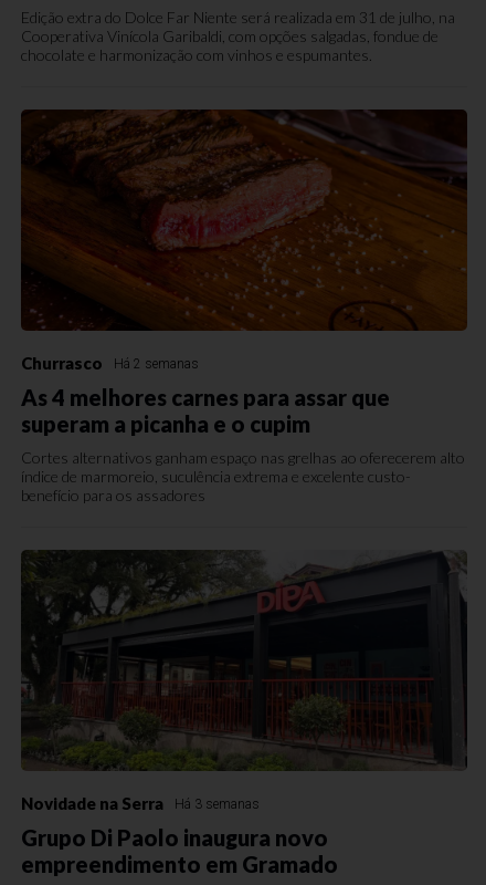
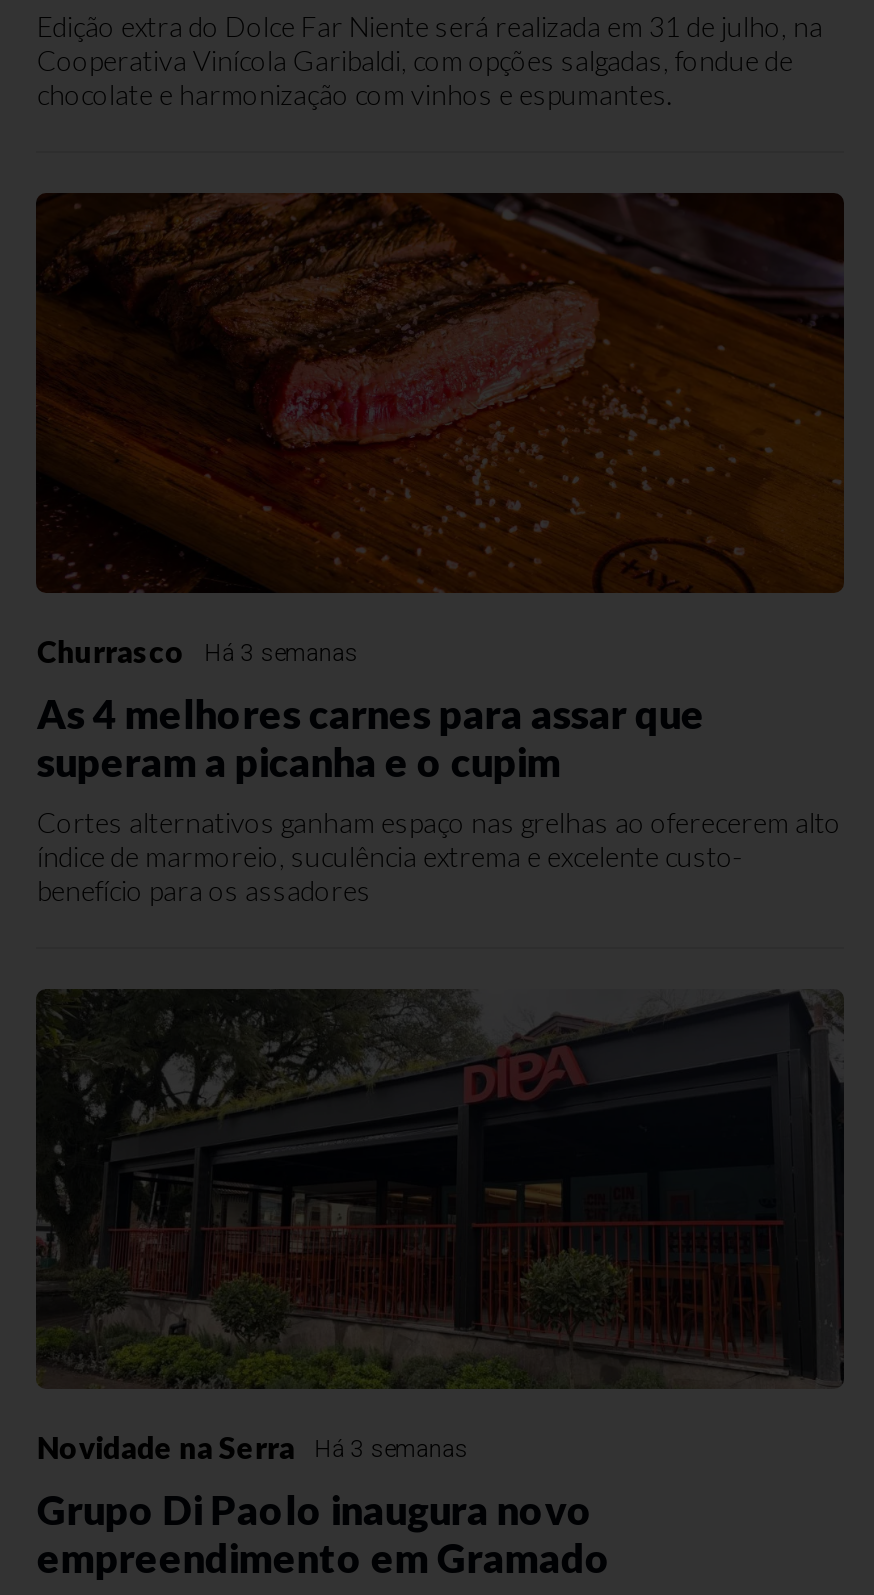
[21,353,199,373] Churrasco Há 2 semanas -> [37,634,359,670] Churrasco Há 3 semanas

